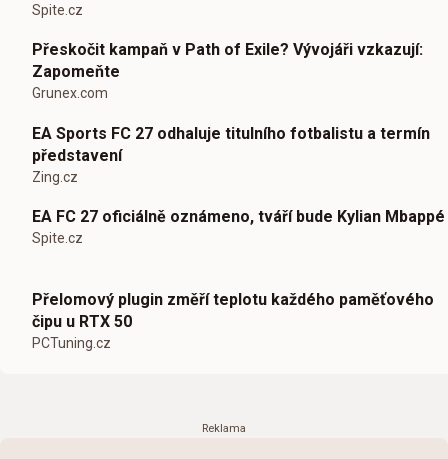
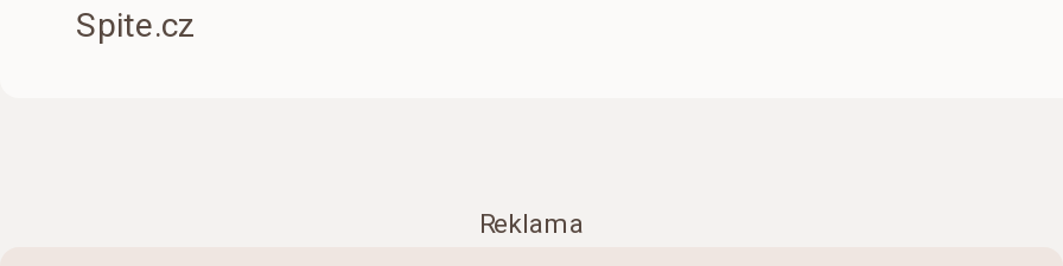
[32,40,445,351] Přeskočit kampaň v Path of Exile? Vývojáři vzkazují: | Zapomeňte | Grunex.com | EA Sports FC 27 odhaluje titulního fotbalistu a termín | představení | Zing.cz | EA FC 27 oficiálně oznámeno, tváří bude Kylian Mbappé | Spite.cz | Přelomový plugin změří teplotu každého paměťového | čipu u RTX 50 | PCTuning.cz -> none

